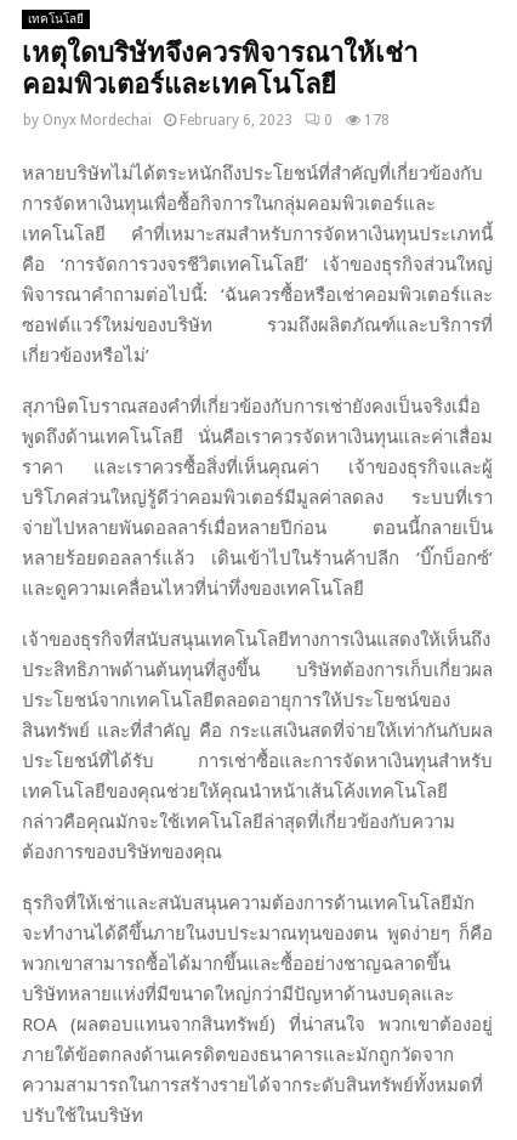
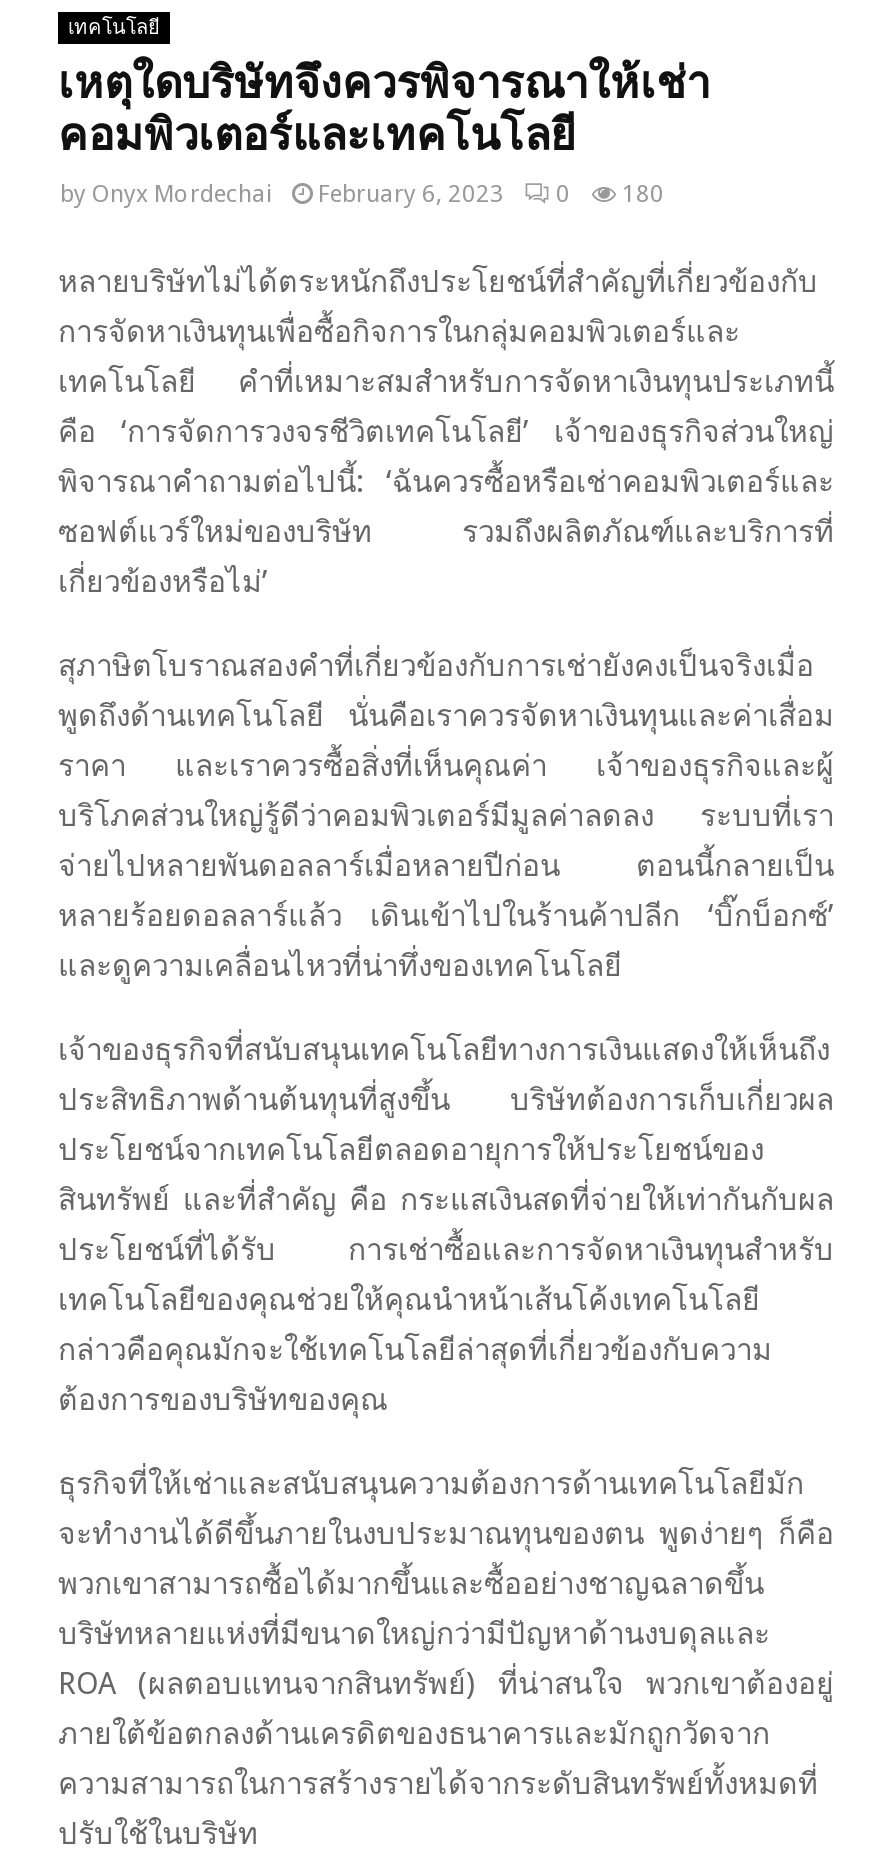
[23,112,390,129] by Onyx Mordechai February 6, 2023 0 178 -> [60,180,664,208] by Onyx Mordechai February 6, 2023 0 180

